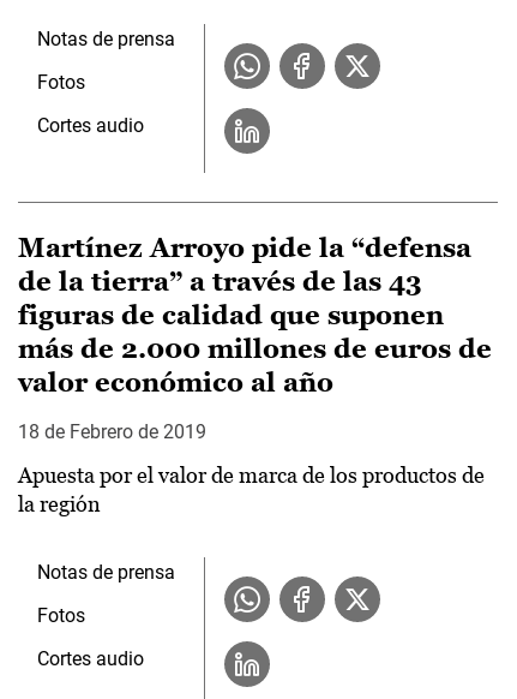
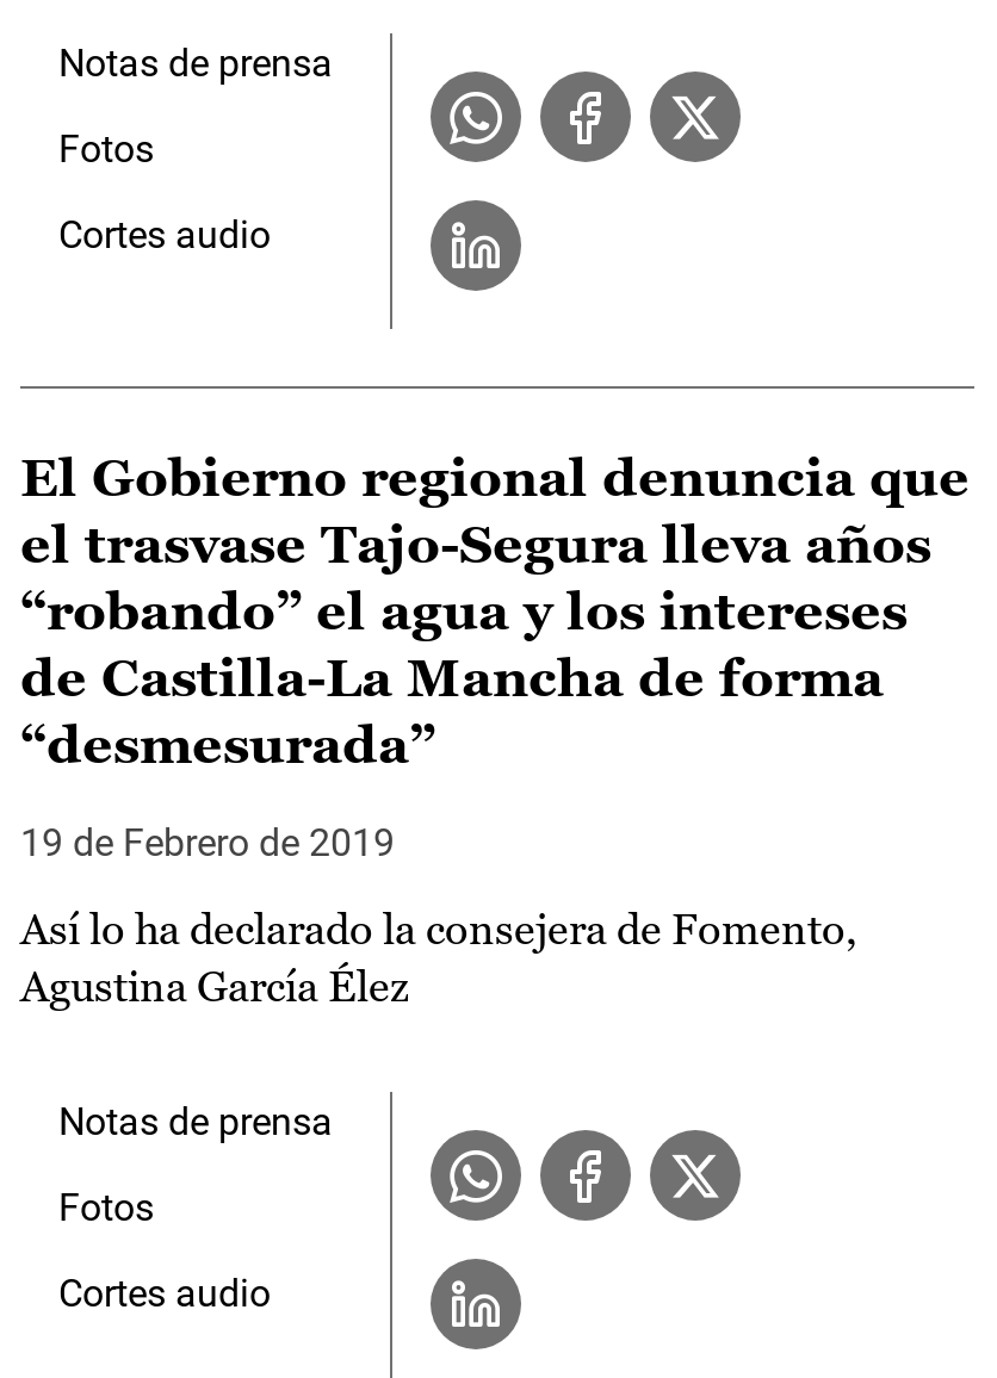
[18,233,492,398] Martínez Arroyo pide la “defensa | de la tierra” a través de las 43 | figuras de calidad que suponen | más de 2.000 millones de euros de | valor económico al año -> [20,448,970,775] El Gobierno regional denuncia que | el trasvase Tajo-Segura lleva años | “robando” el agua y los intereses | de Castilla-La Mancha de forma | “desmesurada”
[18,420,206,443] 18 de Febrero de 2019 -> [20,820,395,866] 19 de Febrero de 2019
[18,463,485,517] Apuesta por el valor de marca de los productos de | la región -> [20,904,857,1011] Así lo ha declarado la consejera de Fomento, | Agustina García Élez

